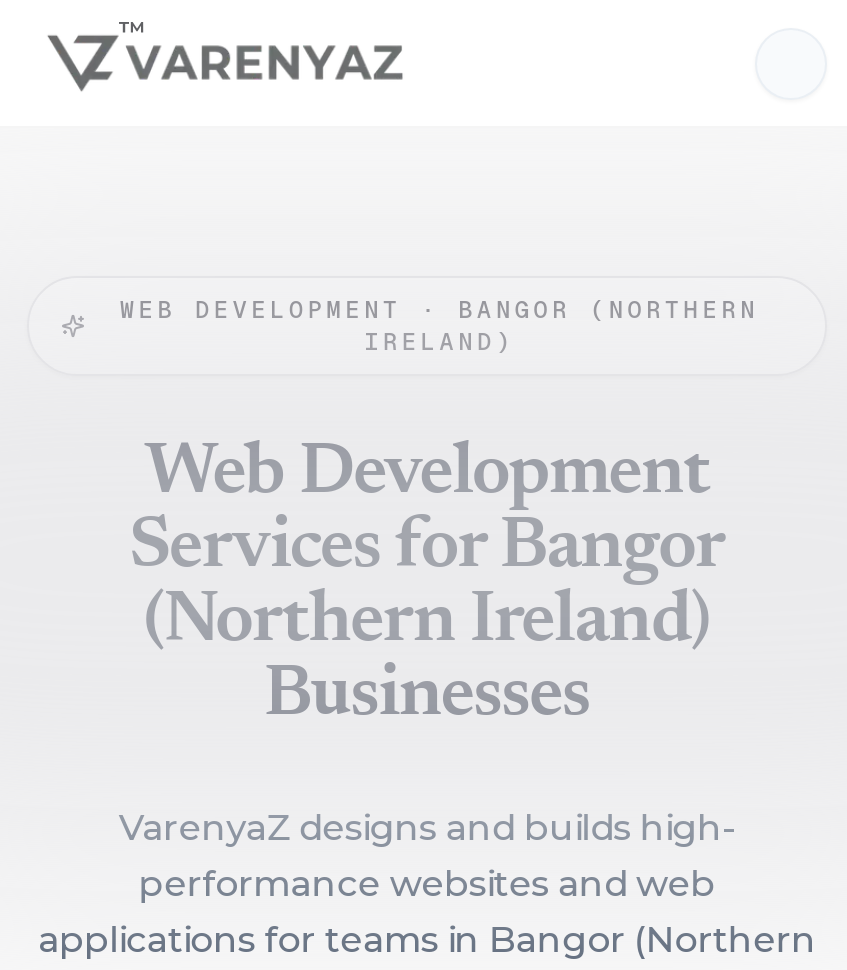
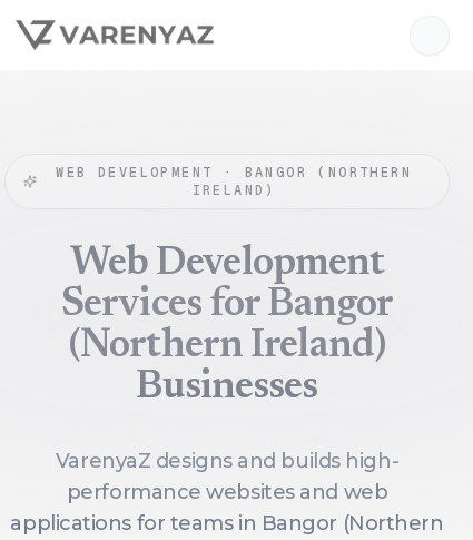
[119,14,145,46] ™ -> none

